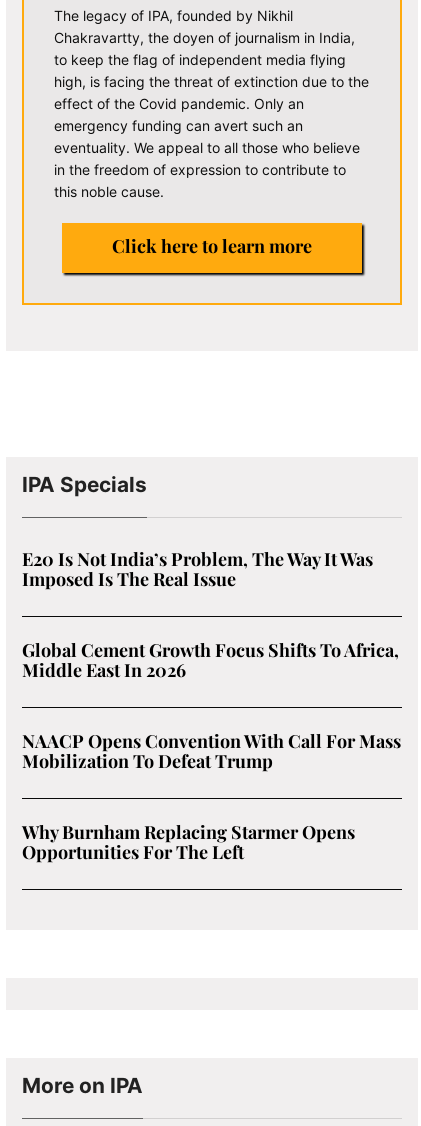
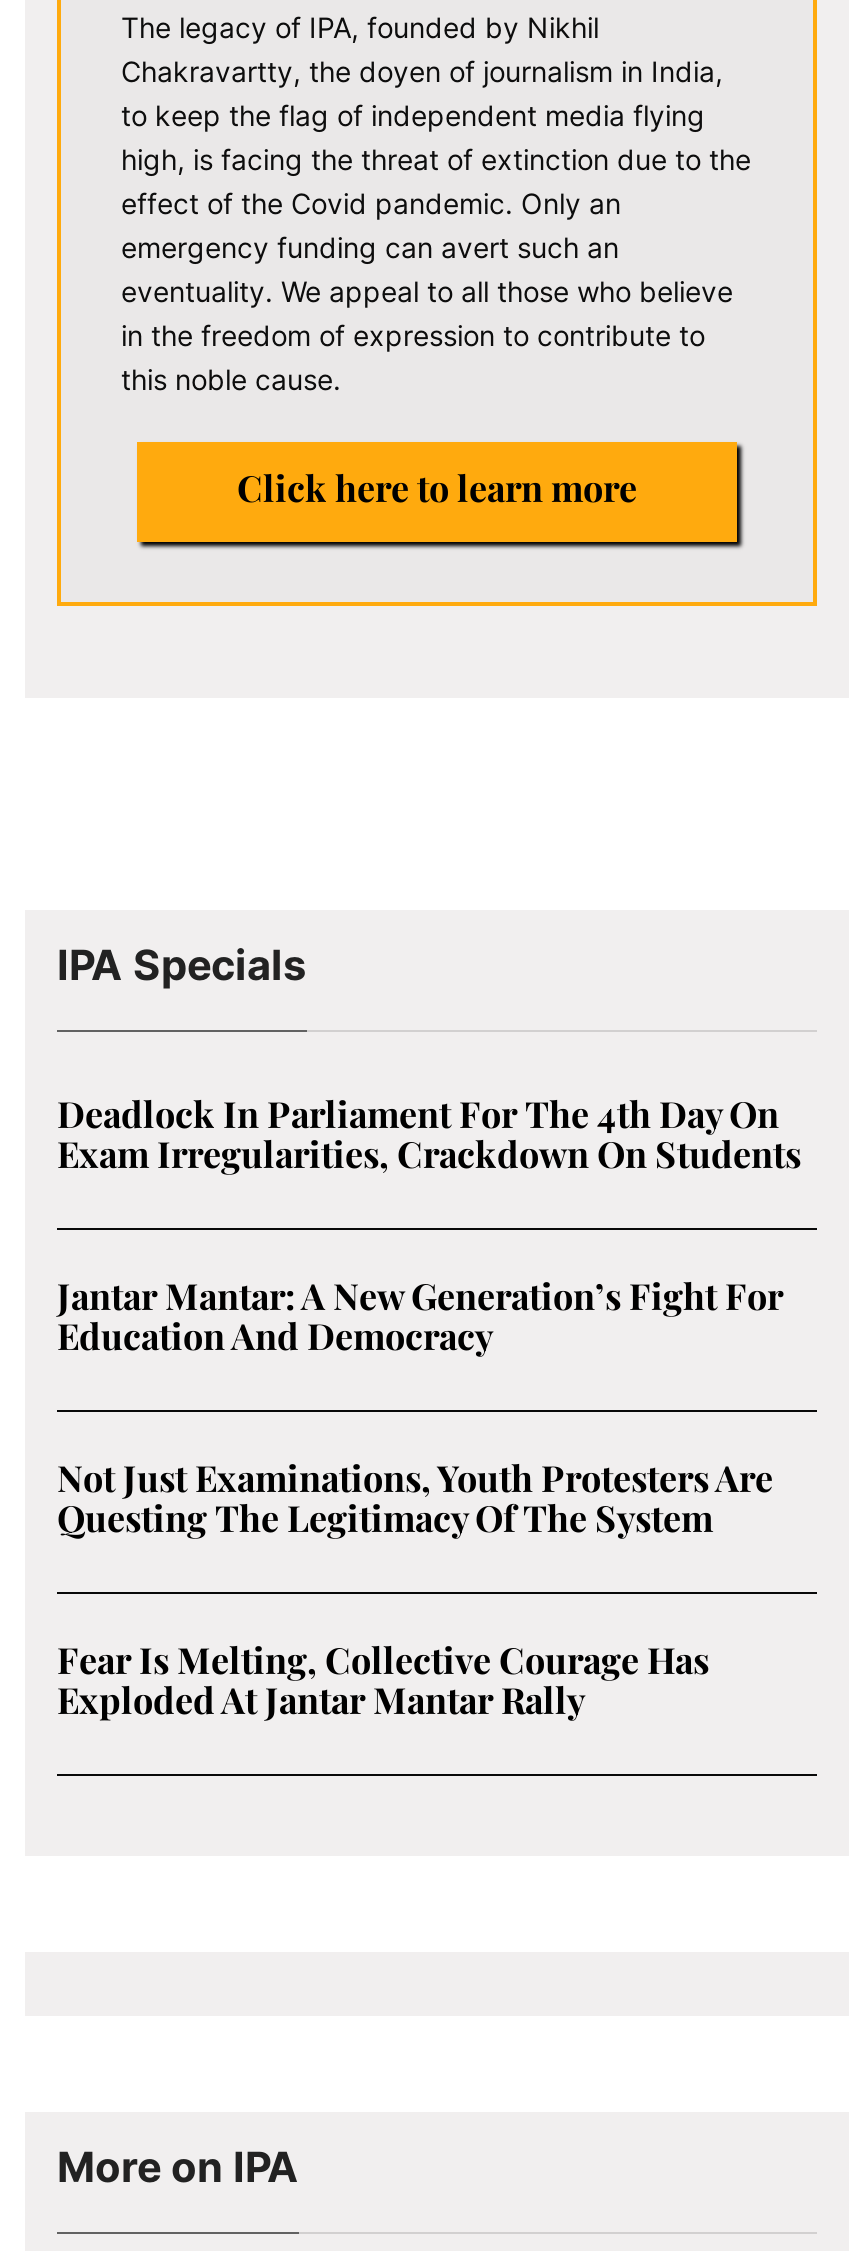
[22,547,373,591] E20 Is Not India’s Problem, The Way It Was | Imposed Is The Real Issue -> [57,1090,801,1178] Deadlock In Parliament For The 4th Day On | Exam Irregularities, Crackdown On Students
[22,638,399,682] Global Cement Growth Focus Shifts To Africa, | Middle East In 2026 -> [57,1272,783,1360] Jantar Mantar: A New Generation’s Fight For | Education And Democracy
[22,729,401,773] NAACP Opens Convention With Call For Mass | Mobilization To Defeat Trump -> [57,1454,773,1542] Not Just Examinations, Youth Protesters Are | Questing The Legitimacy Of The System
[22,820,355,864] Why Burnham Replacing Starmer Opens | Opportunities For The Left -> [57,1636,709,1724] Fear Is Melting, Collective Courage Has | Exploded At Jantar Mantar Rally

